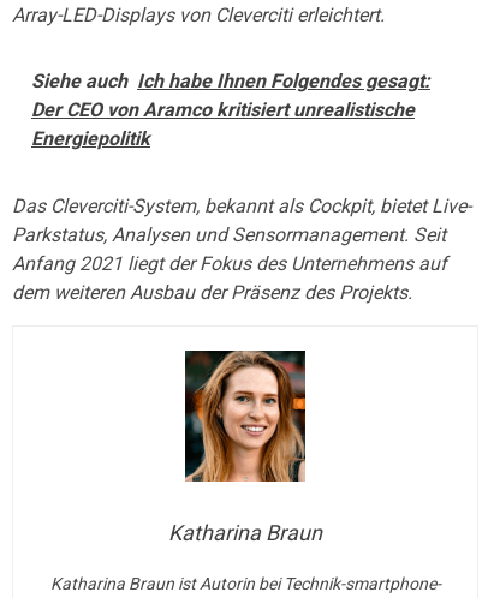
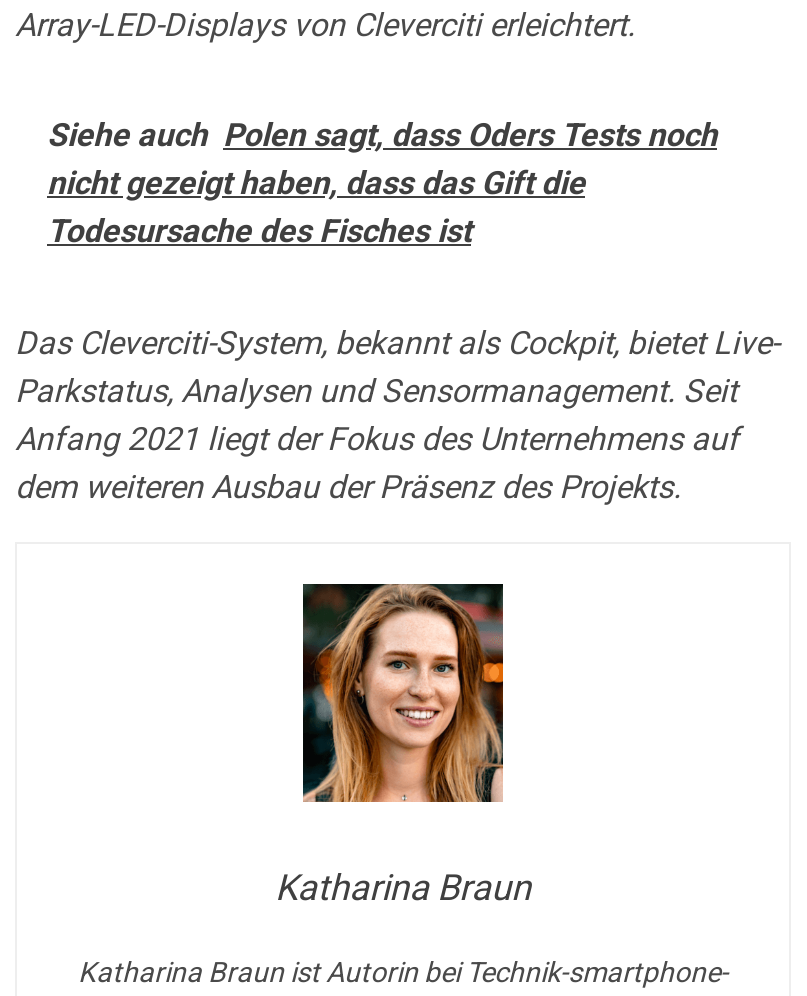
[31,69,430,150] Siehe auch Ich habe Ihnen Folgendes gesagt: | Der CEO von Aramco kritisiert unrealistische | Energiepolitik -> [47,115,717,249] Siehe auch Polen sagt, dass Oders Tests noch | nicht gezeigt haben, dass das Gift die | Todesursache des Fisches ist

